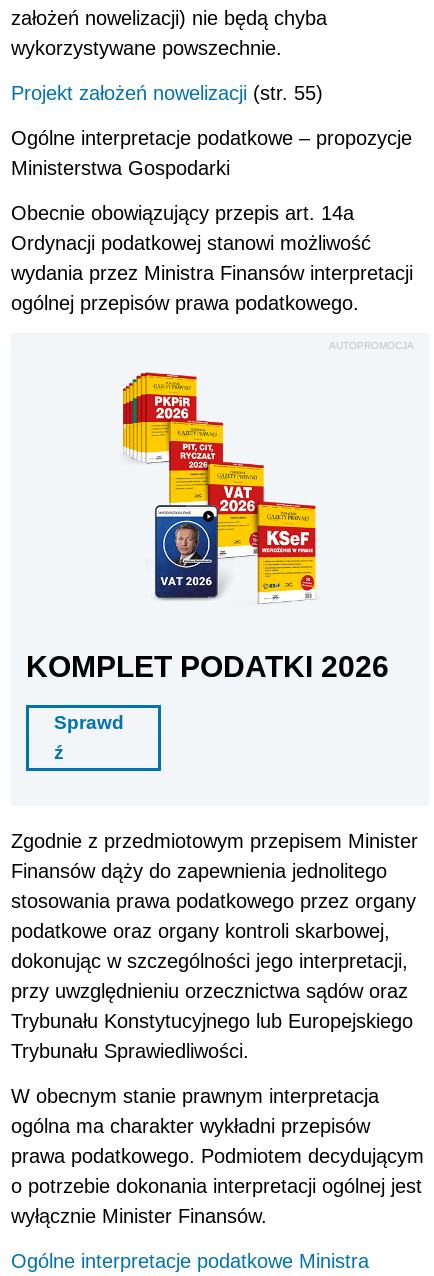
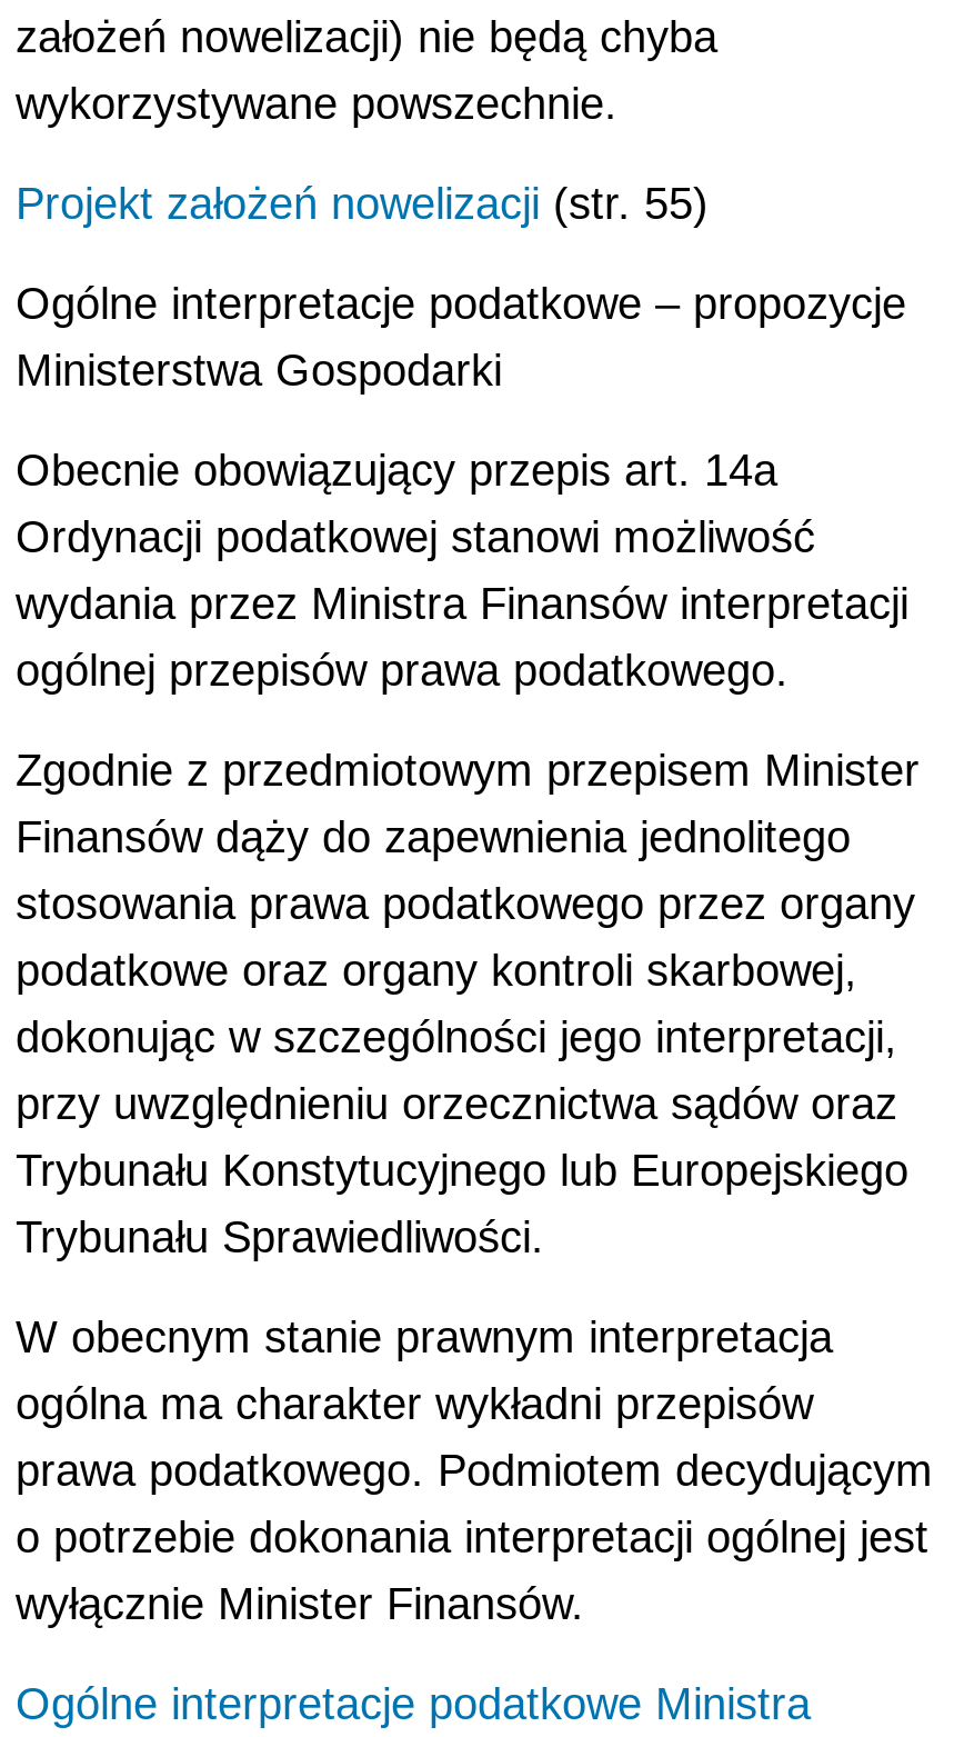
[329,339,414,350] AUTOPROMOCJA -> none
[122,371,317,604] [image] -> none
[26,649,389,762] KOMPLET PODATKI 2026 | Sprawd | ź -> none

